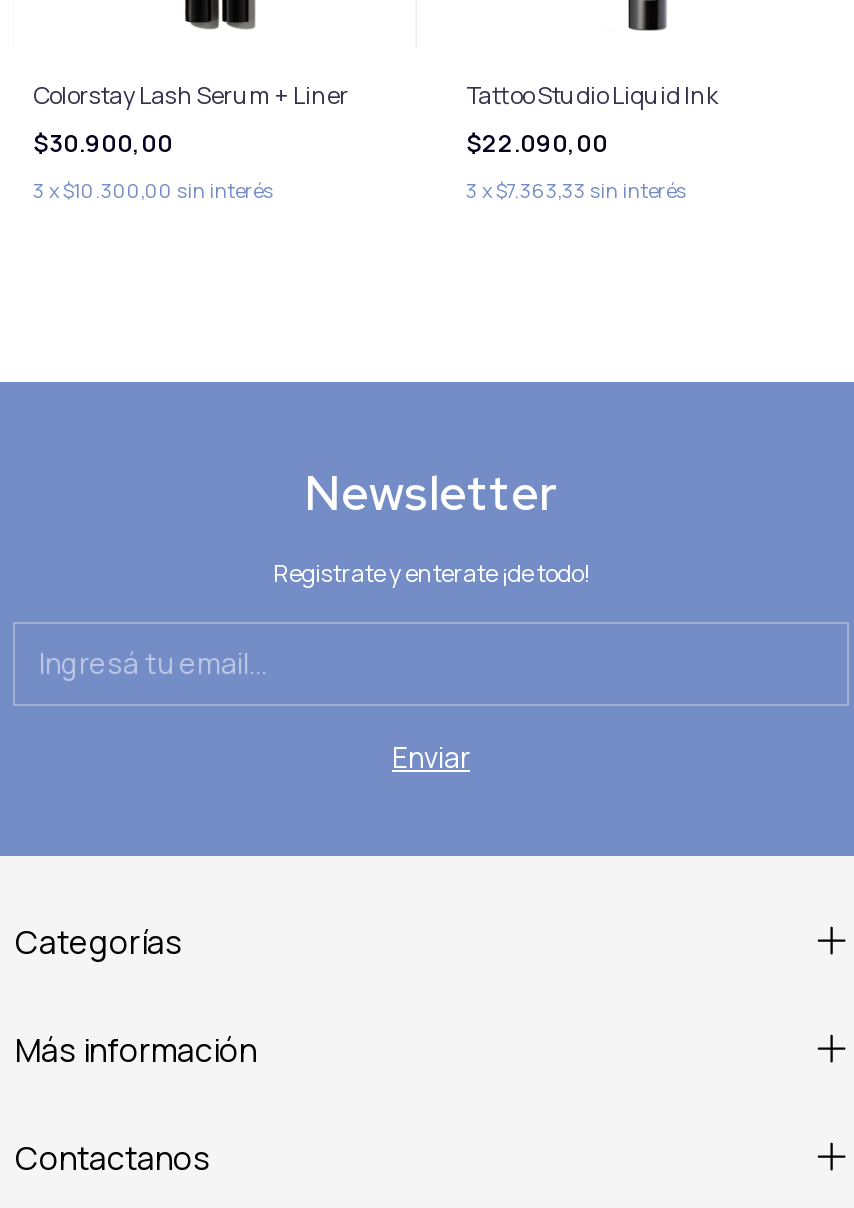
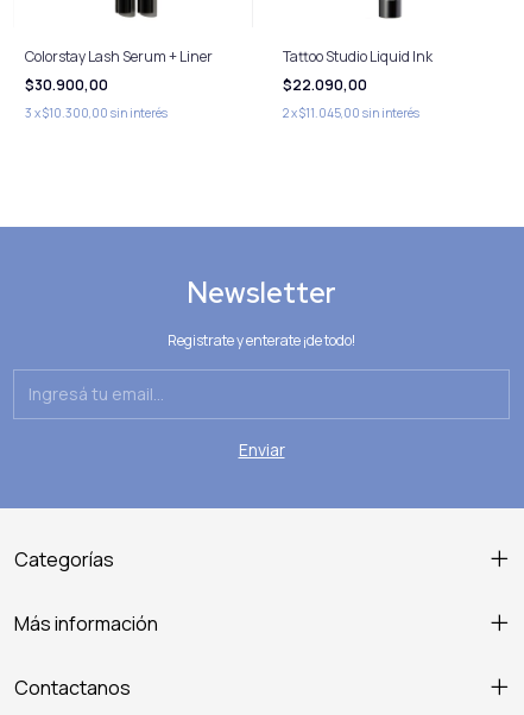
[466,175,686,203] 3 x$7.363,33 sin interés -> [282,104,419,121] 2 x$11.045,00 sin interés

